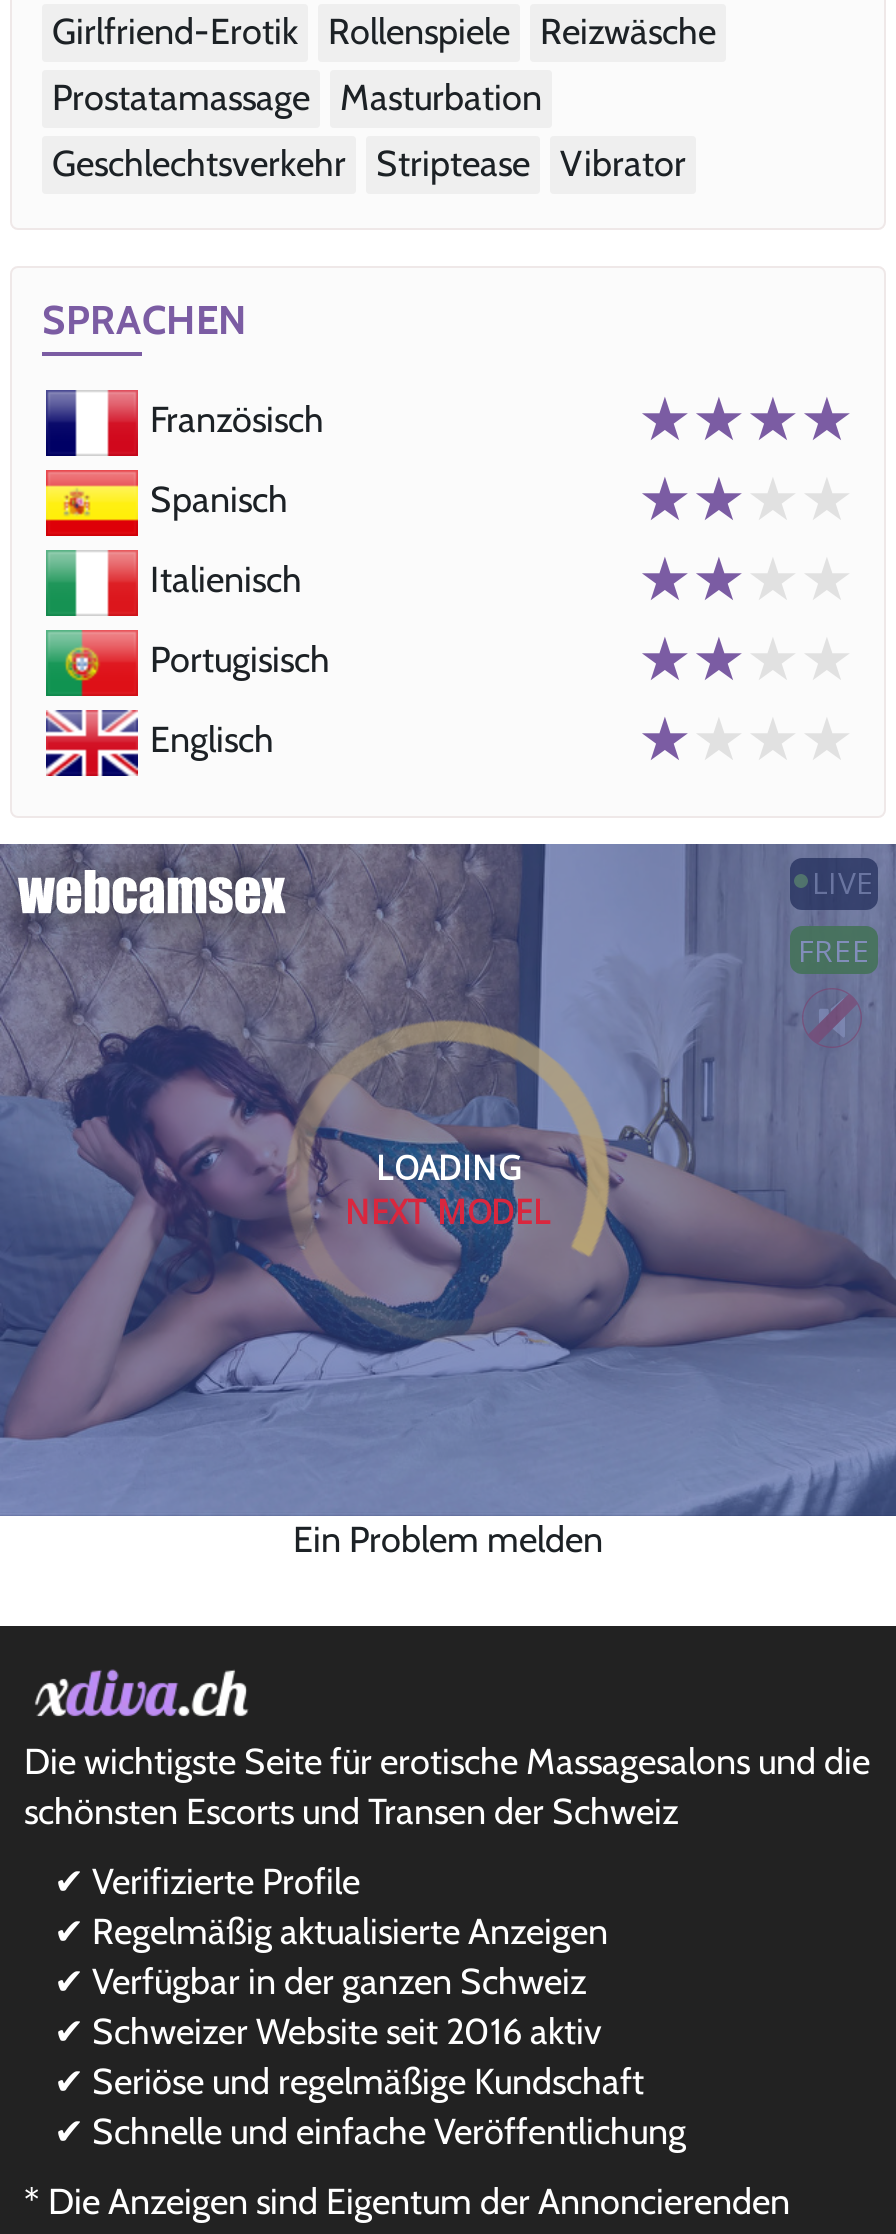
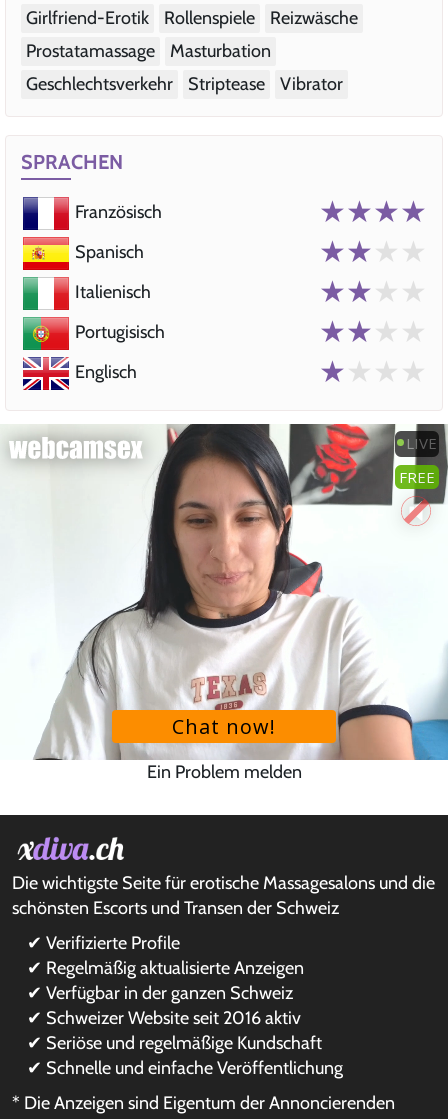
[6,842,890,1518] [image] -> [3,423,445,761] [image]

